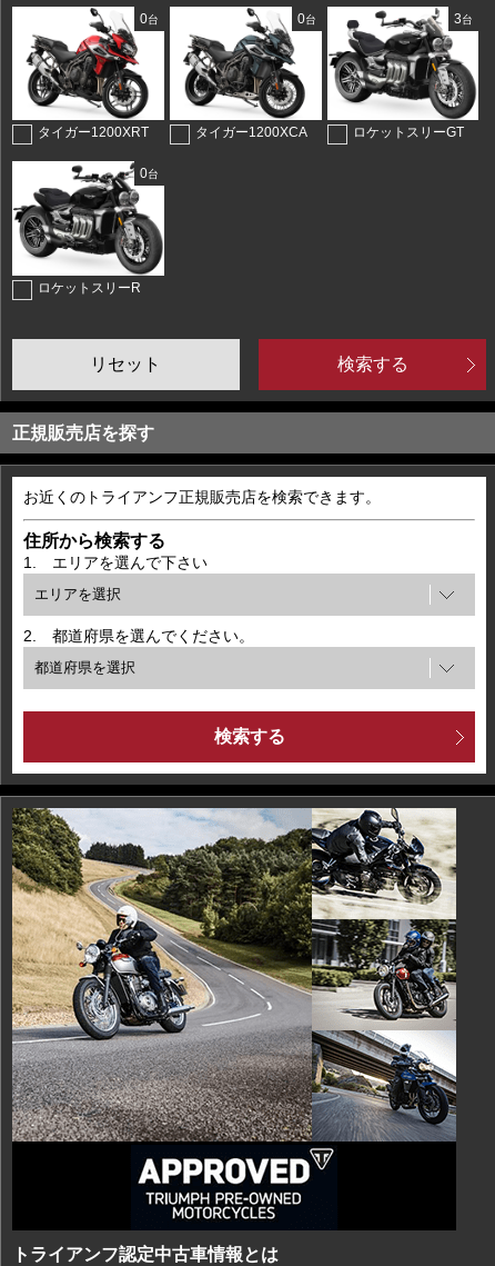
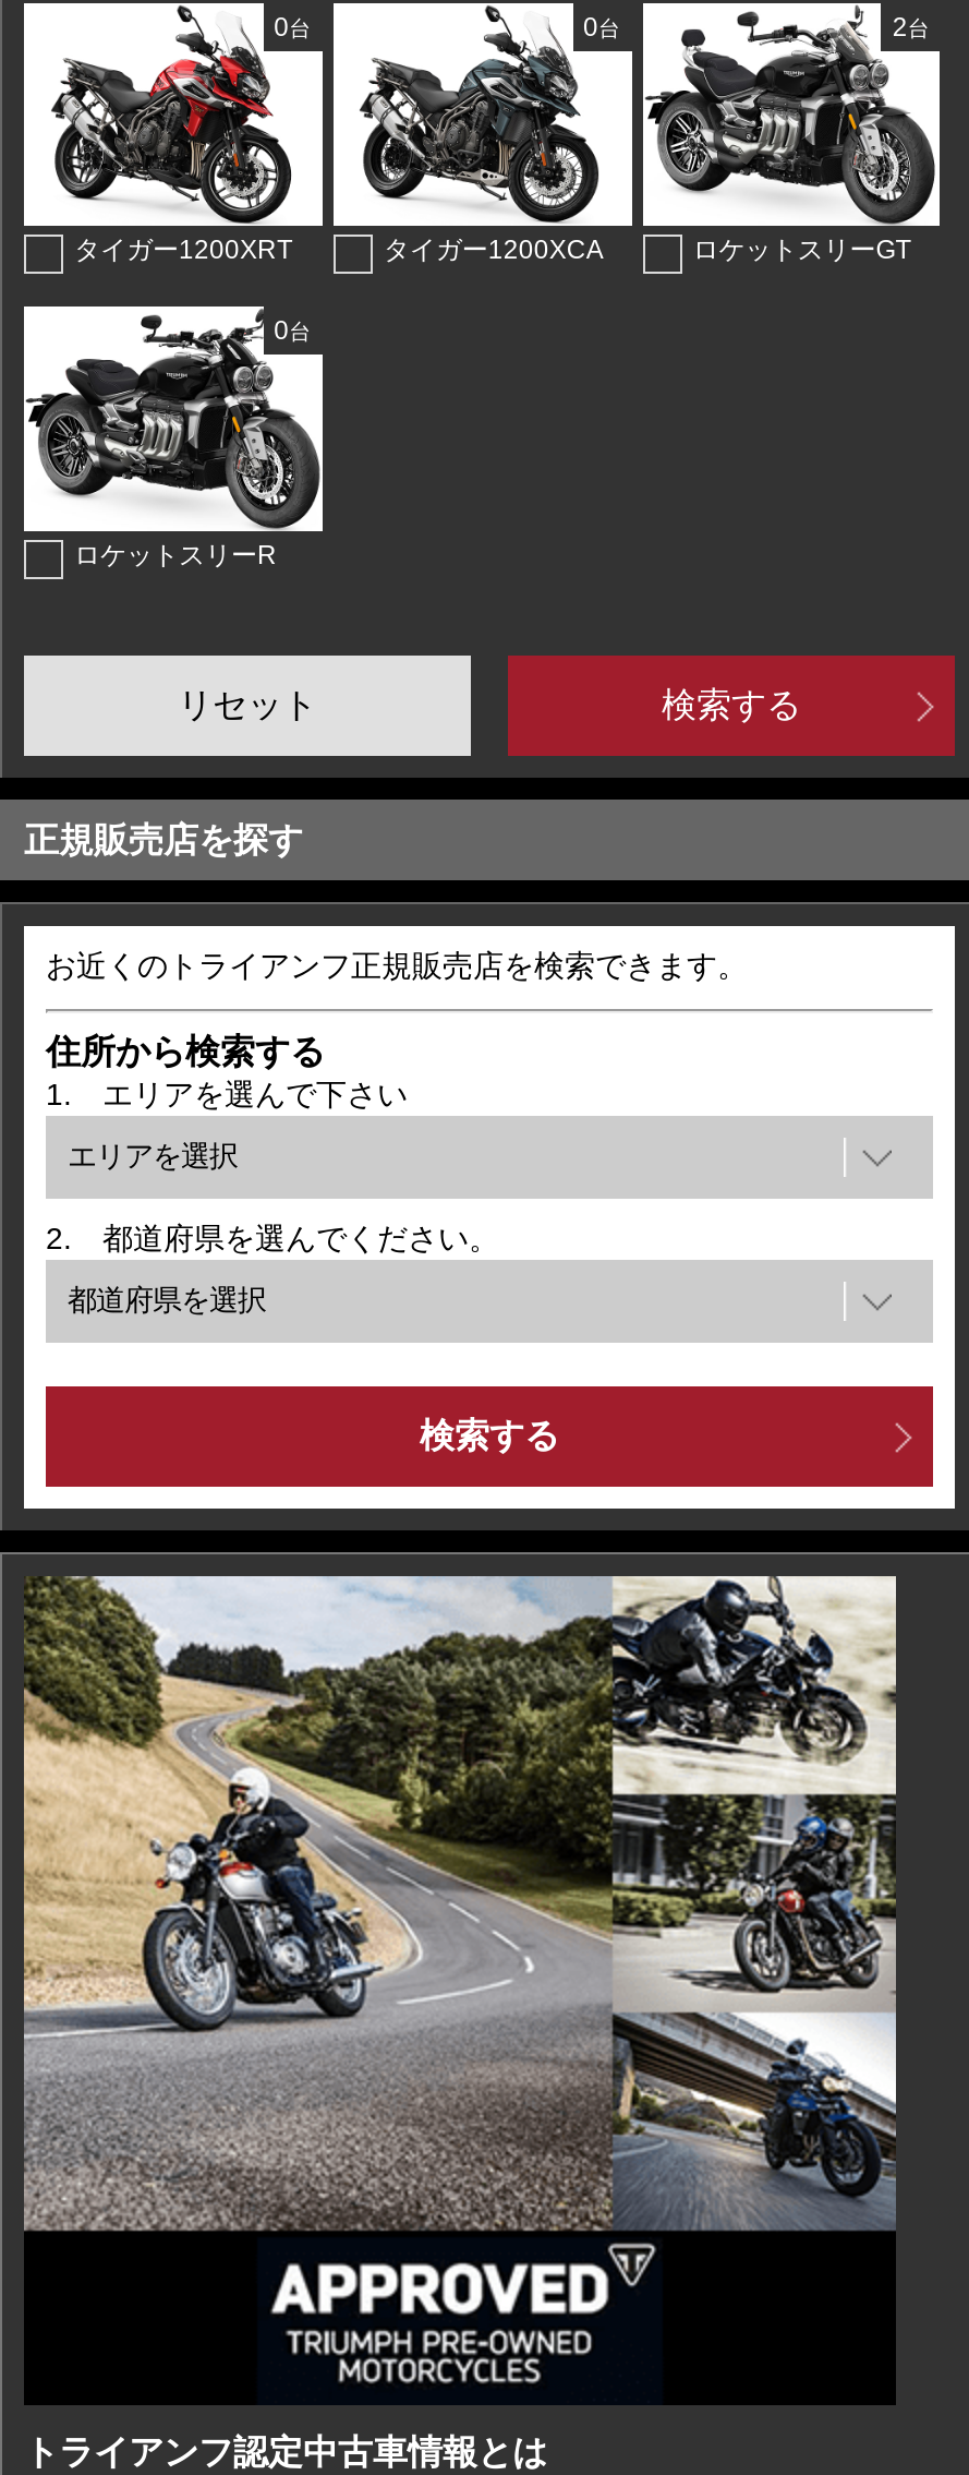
[454,11,473,26] 3台 -> [892,11,930,42] 2台

